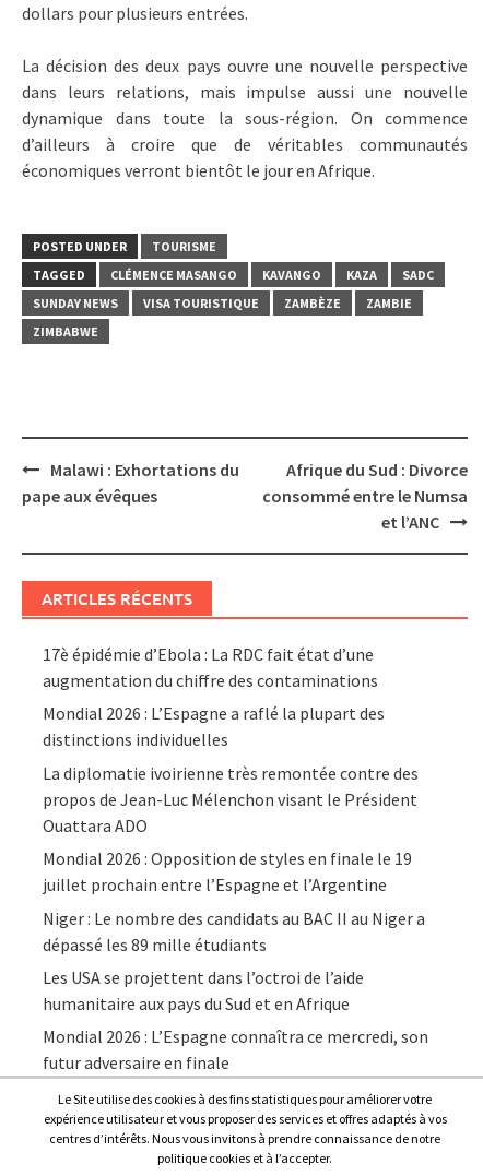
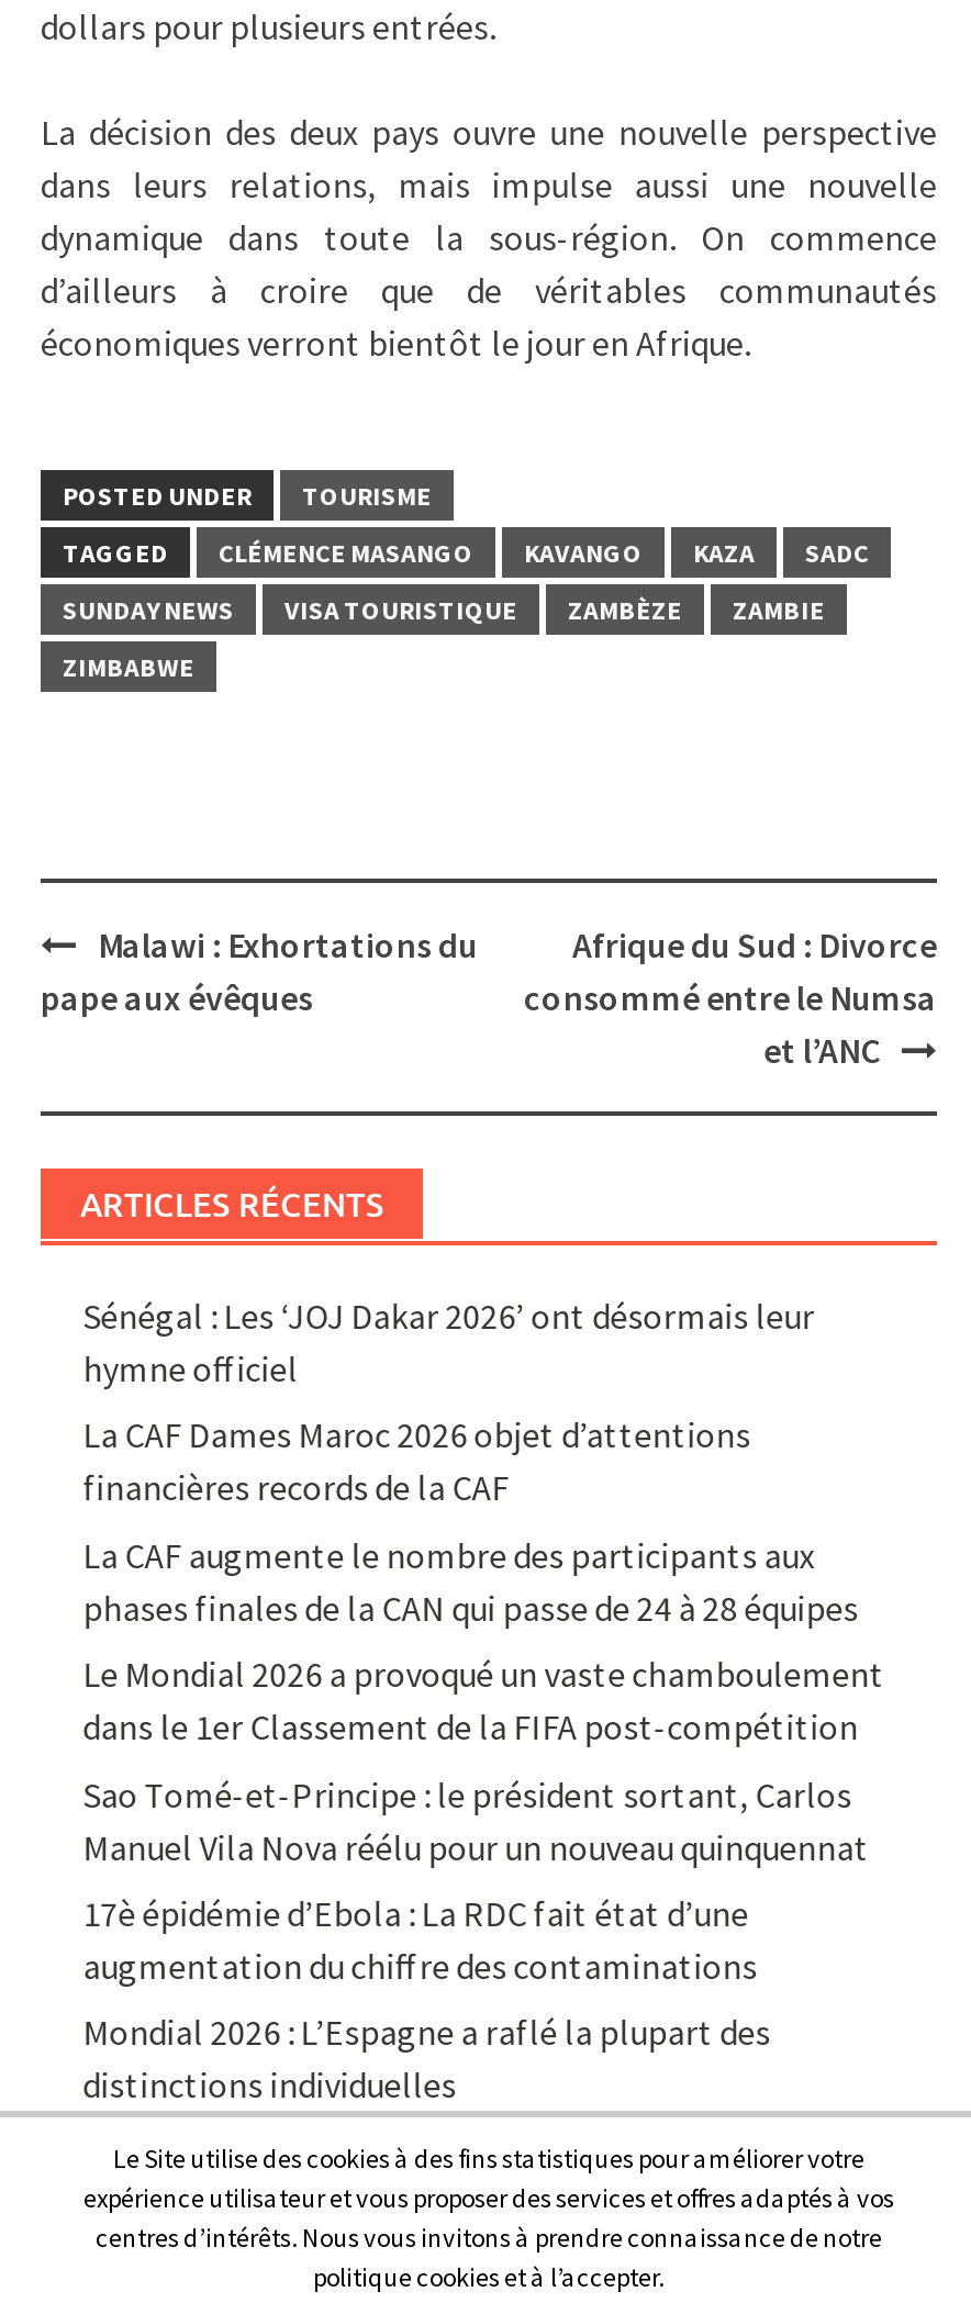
none -> [83,1294,885,1868] Sénégal : Les ‘JOJ Dakar 2026’ ont désormais leur | hymne officiel | La CAF Dames Maroc 2026 objet d’attentions | financières records de la CAF | La CAF augmente le nombre des participants aux | phases finales de la CAN qui passe de 24 à 28 équipes | Le Mondial 2026 a provoqué un vaste chamboulement | dans le 1er Classement de la FIFA post-compétition | Sao Tomé-et-Principe : le président sortant, Carlos | Manuel Vila Nova réélu pour un nouveau quinquennat
moved [43,643,385,751] -> [83,1891,770,2107]: 17è épidémie d’Ebola : La RDC fait état d’une | augmentation du chiffre des contaminations | Mondial 2026 : L’Espagne a raflé la plupart des | distinctions individuelles
[43,762,429,1074] La diplomatie ivoirienne très remontée contre des | propos de Jean-Luc Mélenchon visant le Président | Ouattara ADO | Mondial 2026 : Opposition de styles en finale le 19 | juillet prochain entre l’Espagne et l’Argentine | Niger : Le nombre des candidats au BAC II au Niger a | dépassé les 89 mille étudiants | Les USA se projettent dans l’octroi de l’aide | humanitaire aux pays du Sud et en Afrique | Mondial 2026 : L’Espagne connaîtra ce mercredi, son | futur adversaire en finale -> none

